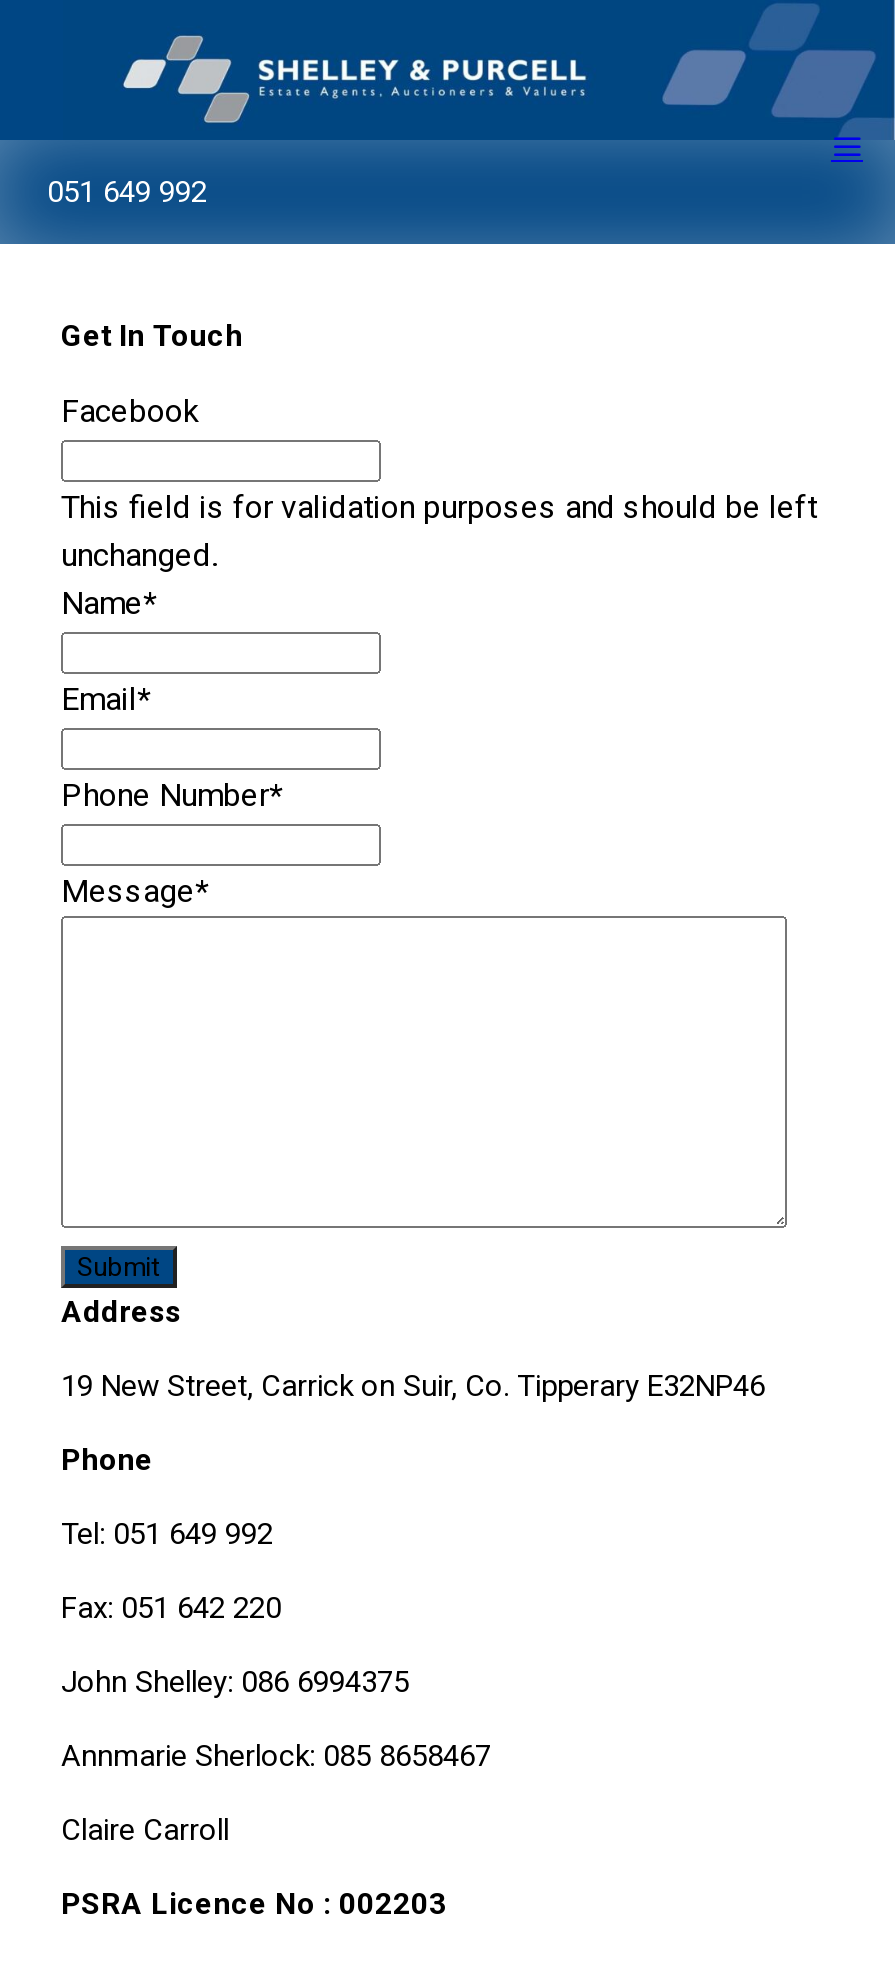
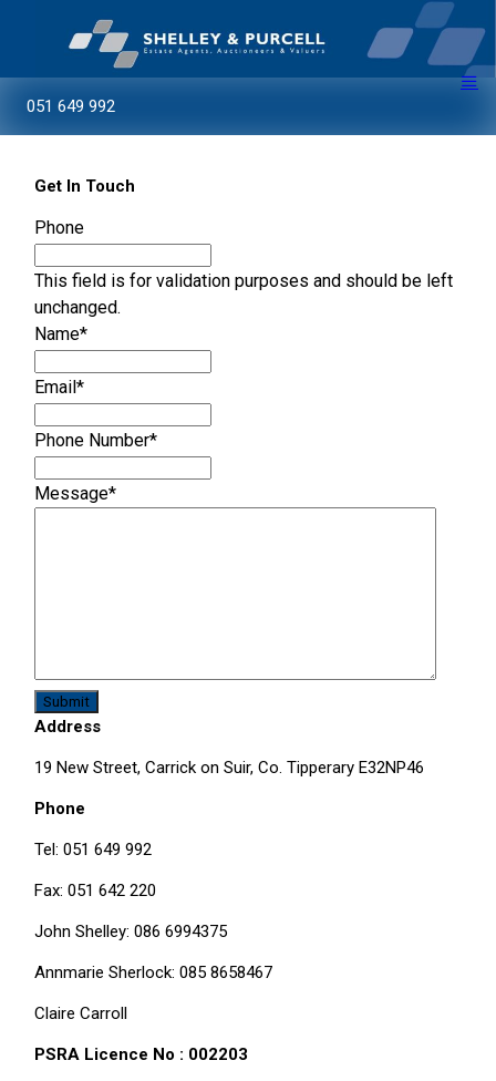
[61,392,199,430] Facebook -> [34,217,84,238] Phone

